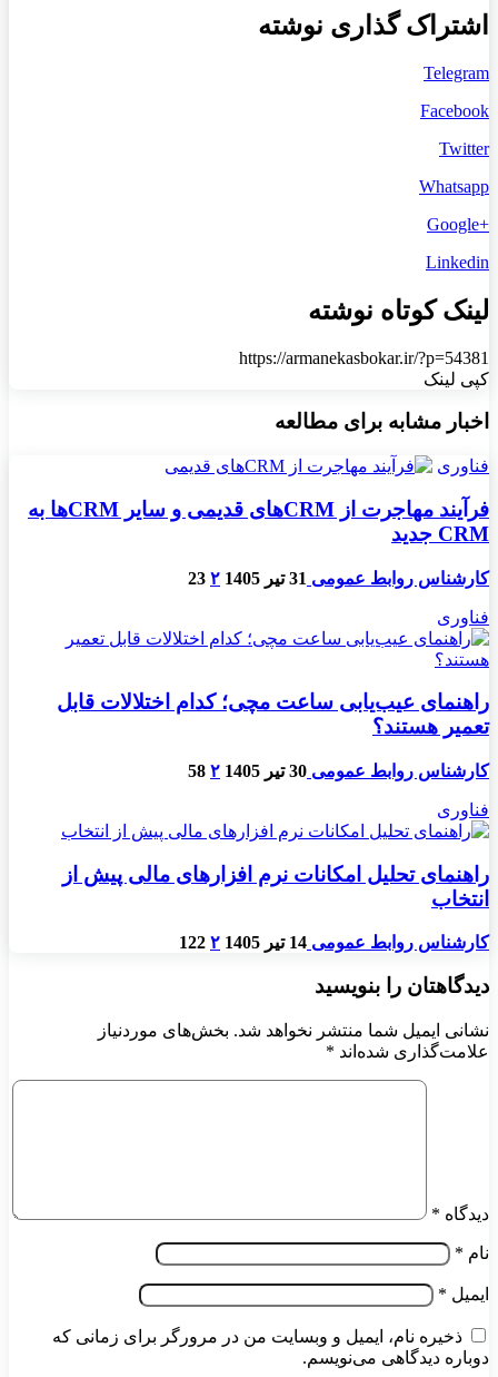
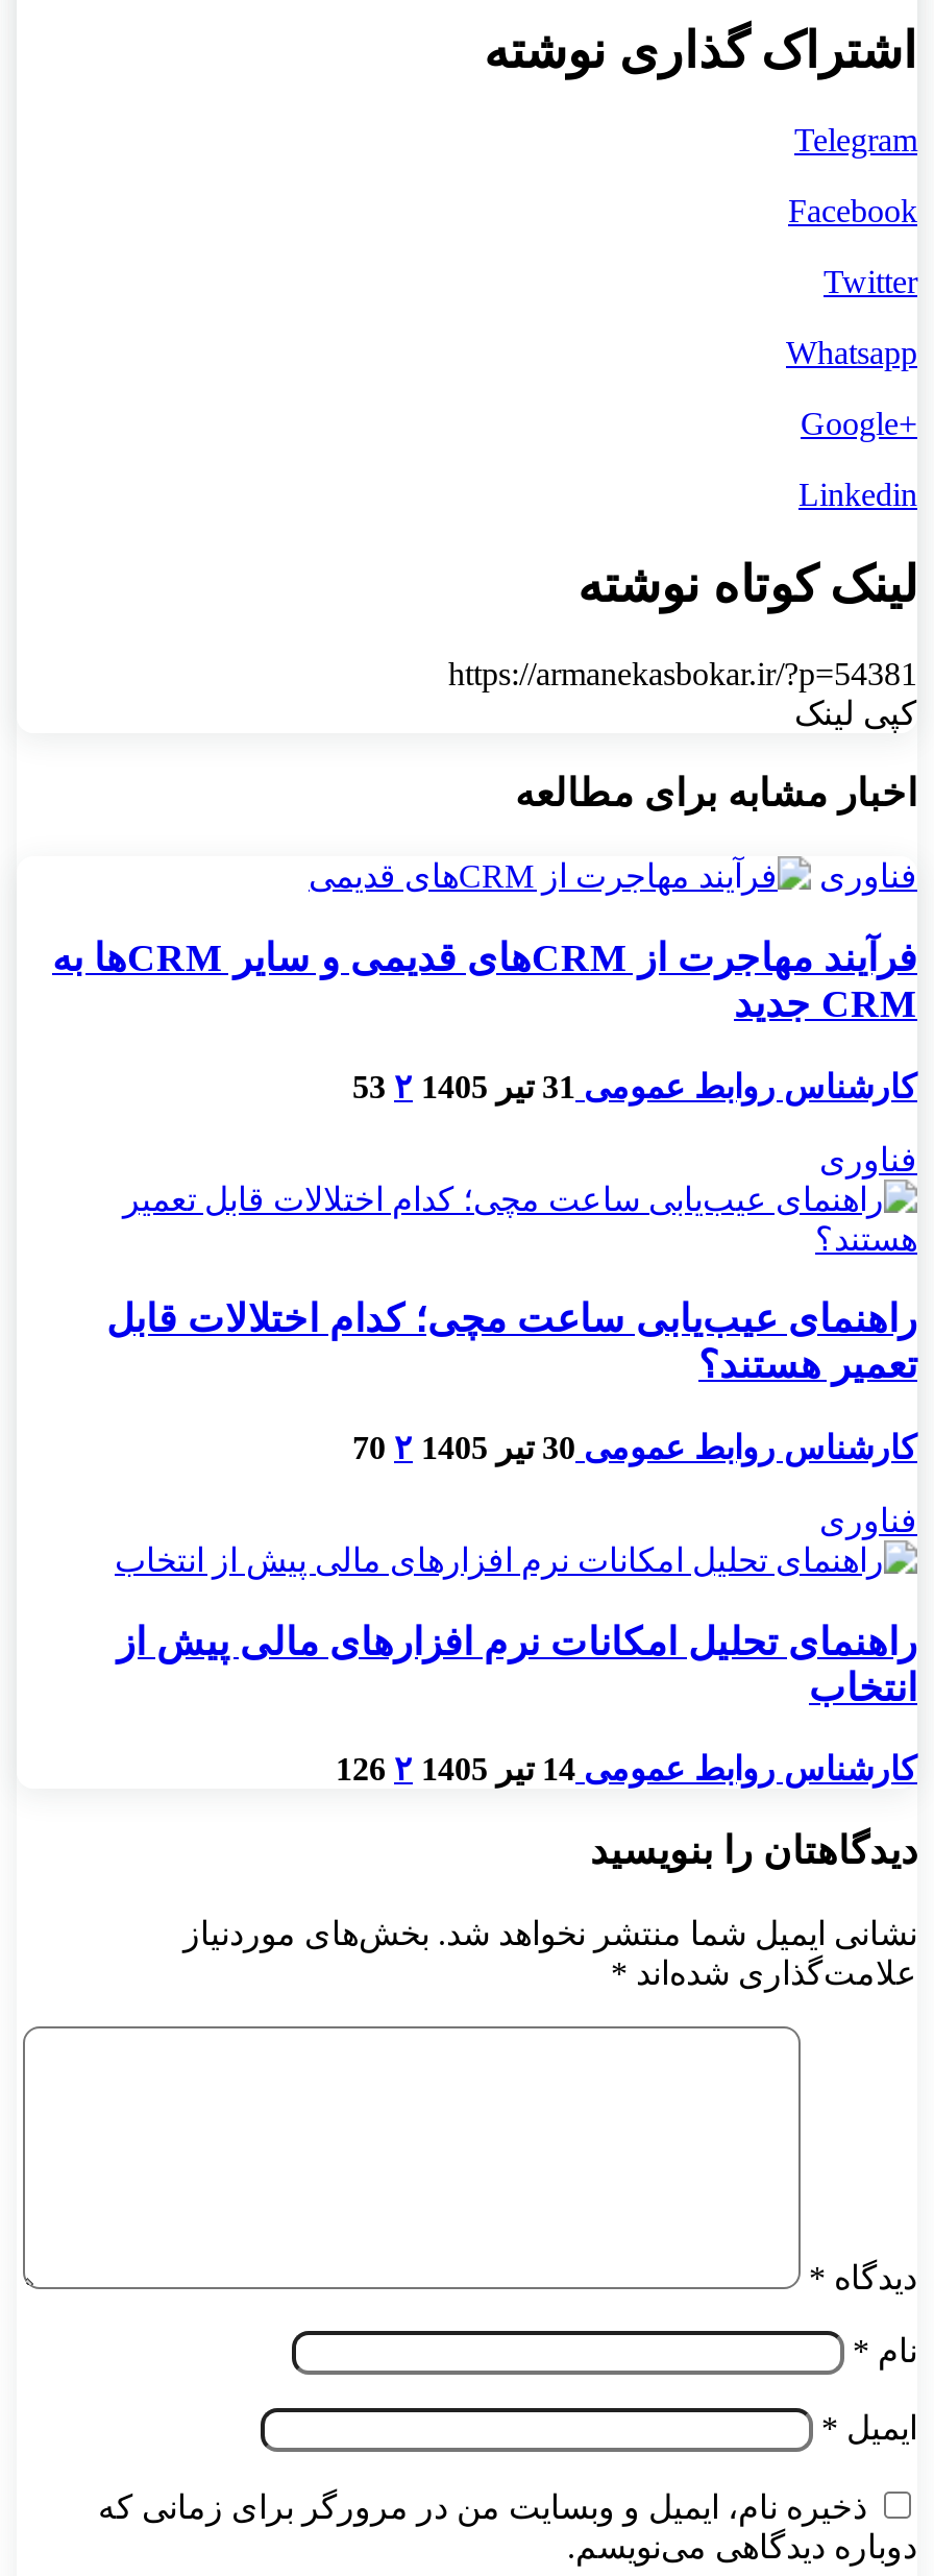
[188,568,206,587] 23 -> [352,1068,386,1104] 53
[188,761,206,780] 58 -> [352,1430,386,1465] 70
[179,933,206,952] 122 -> [336,1752,386,1787] 126

